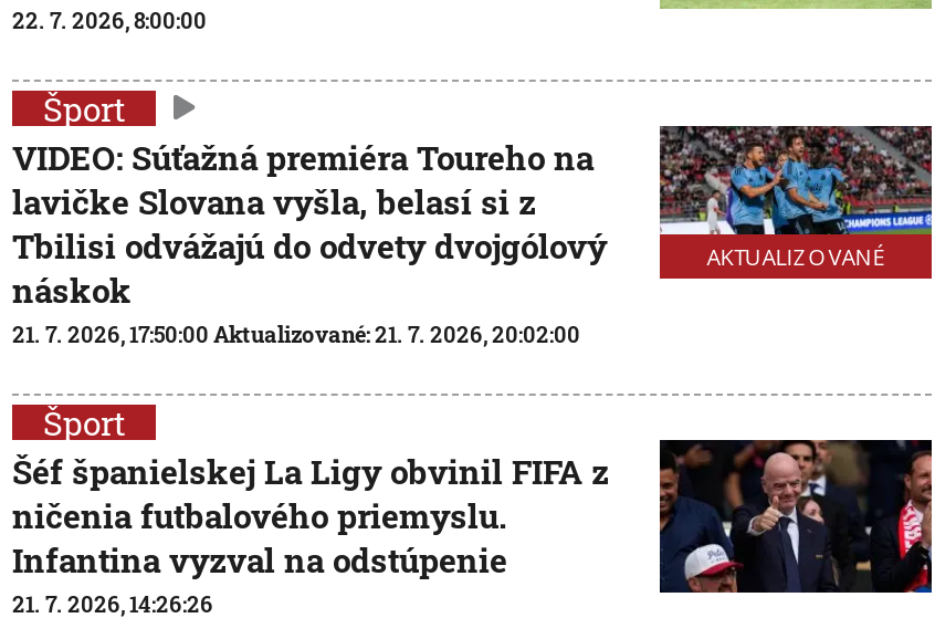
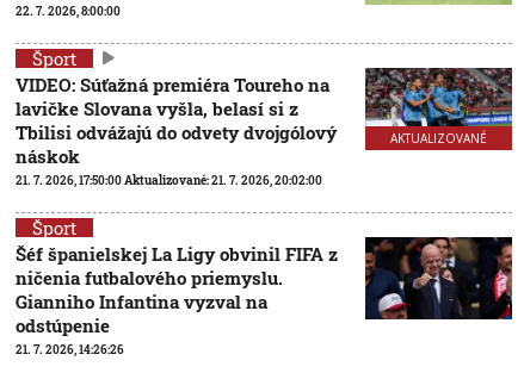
[12,536,507,580] Infantina vyzval na odstúpenie -> [16,289,267,337] Gianniho Infantina vyzval na | odstúpenie

